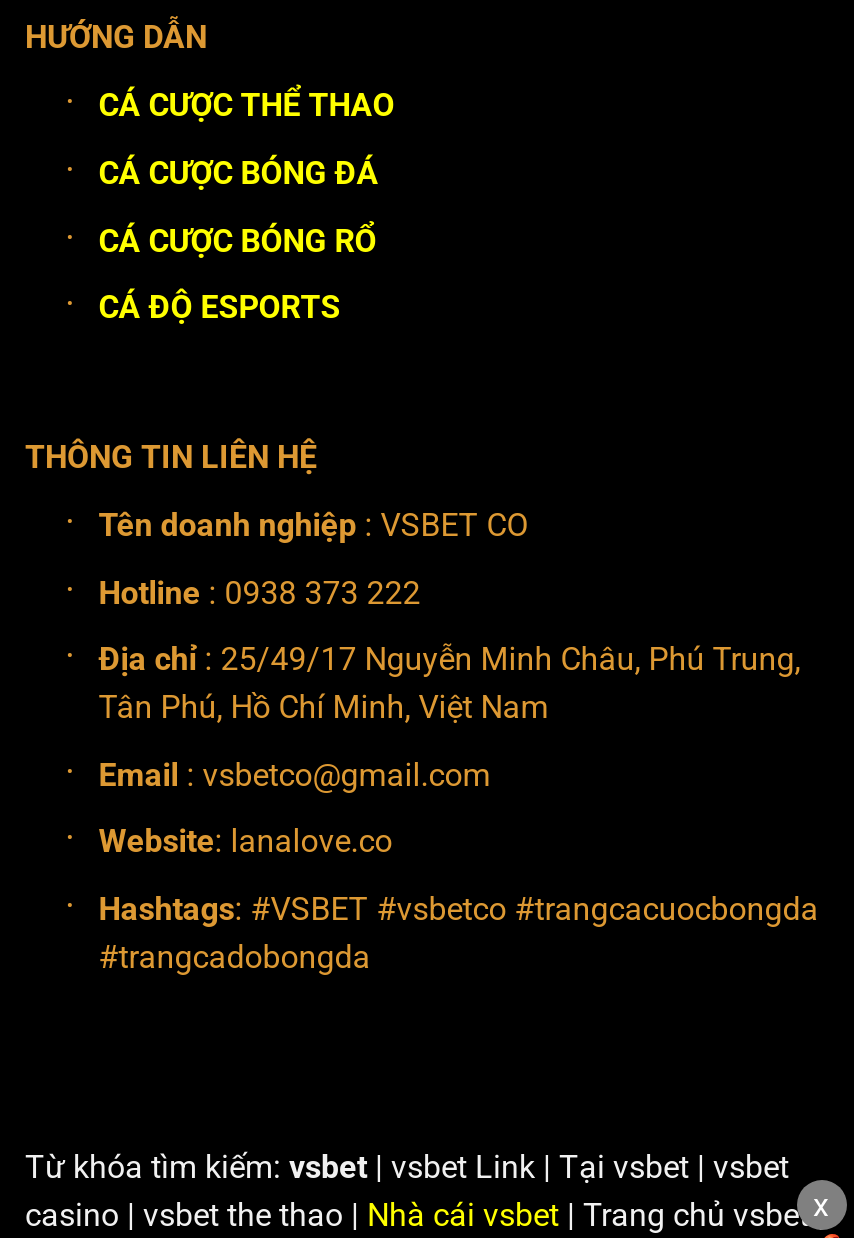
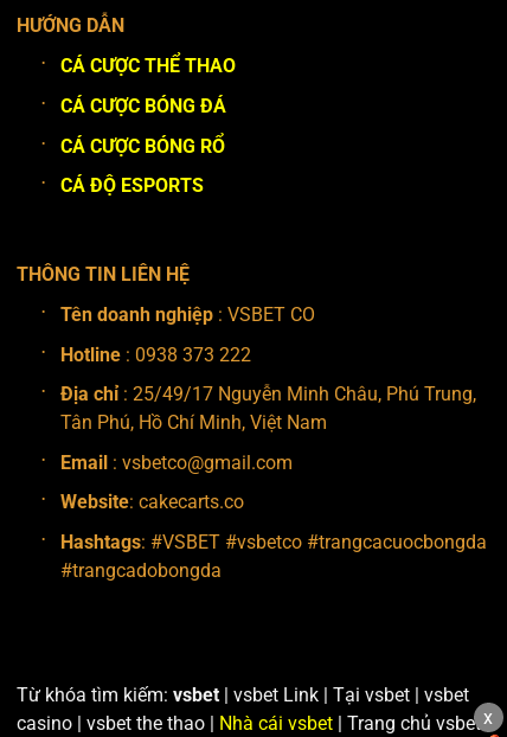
[99,823,393,861] Website: lanalove.co -> [60,491,244,514] Website: cakecarts.co

